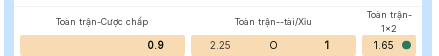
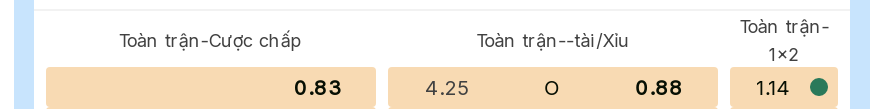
[147,39,164,51] 0.9 -> [294,76,340,100] 0.83
[210,39,231,51] 2.25 -> [425,76,469,100] 4.25
[325,39,329,51] 1 -> [635,76,683,100] 0.88
[374,39,394,51] 1.65 -> [756,76,790,100] 1.14

